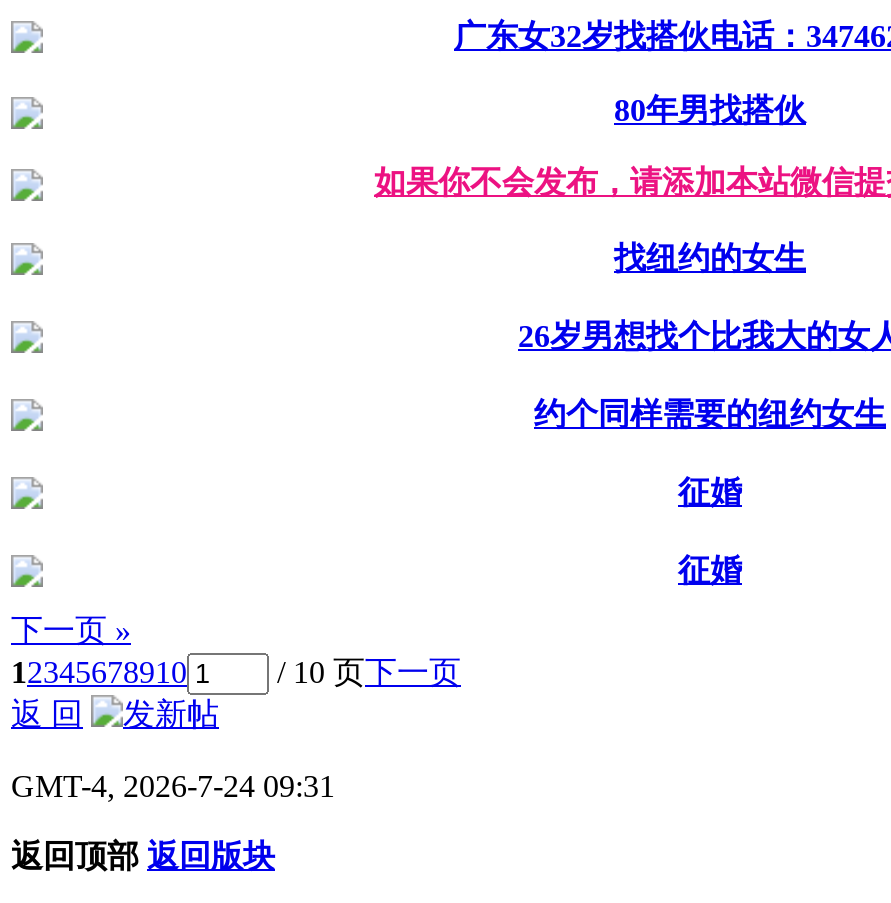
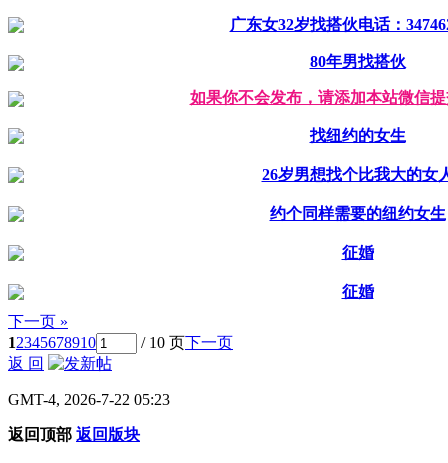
[11,768,335,802] GMT-4, 2026-7-24 09:31 -> [8,391,170,408] GMT-4, 2026-7-22 05:23

